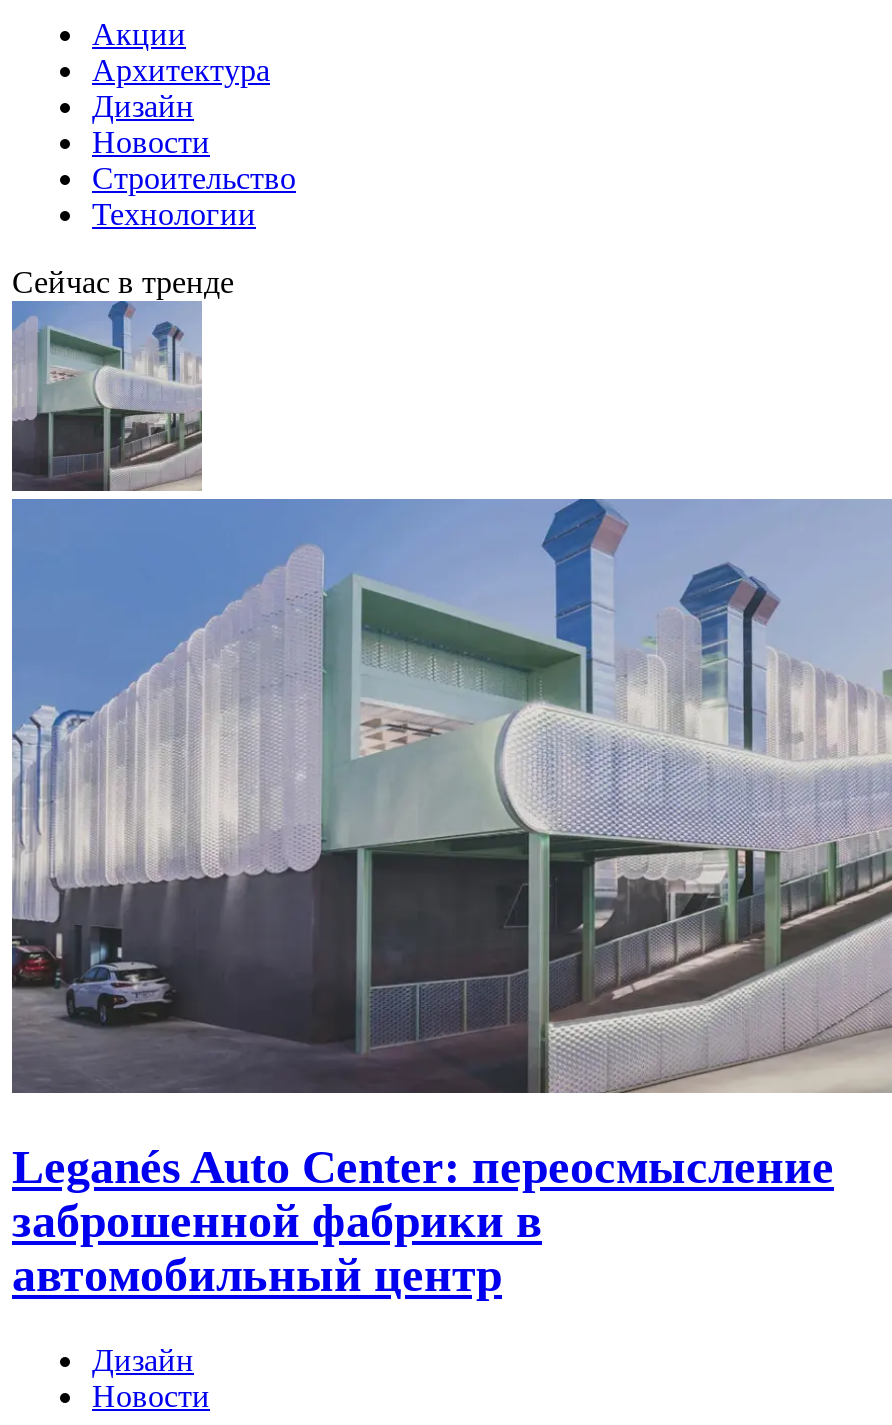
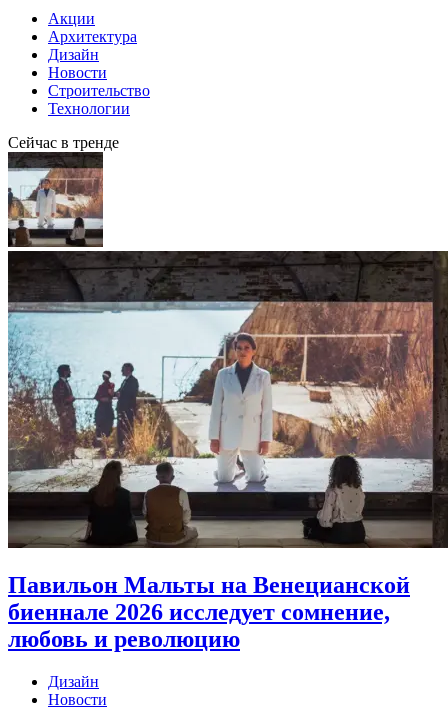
[10,303,886,1300] [image] | Leganés Auto Center: переосмысление | заброшенной фабрики в | автомобильный центр -> [7,153,445,652] [image] | Павильон Мальты на Венецианской | биеннале 2026 исследует сомнение, | любовь и революцию

